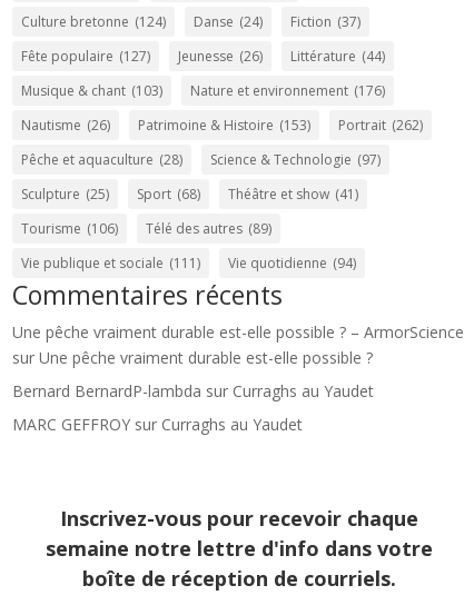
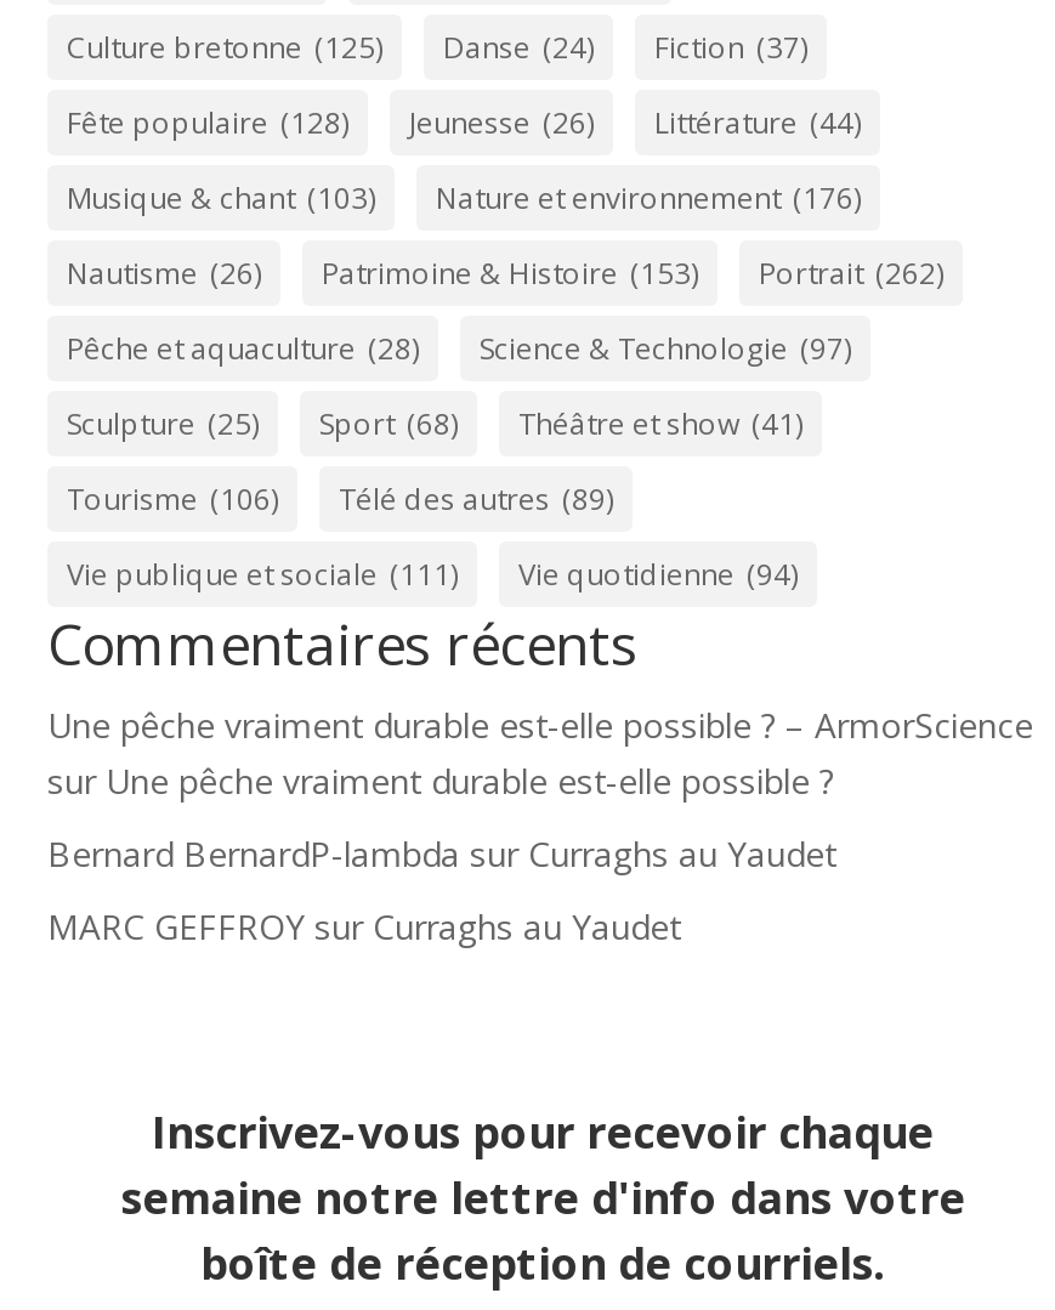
[21,12,166,31] Culture bretonne (124) -> [67,26,382,68] Culture bretonne (125)
[21,47,150,66] Fête populaire (127) -> [67,102,348,143] Fête populaire (128)

